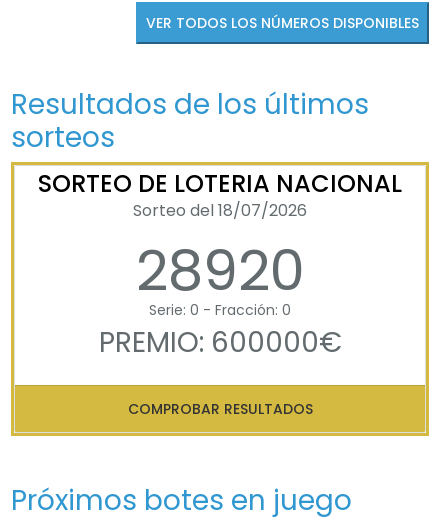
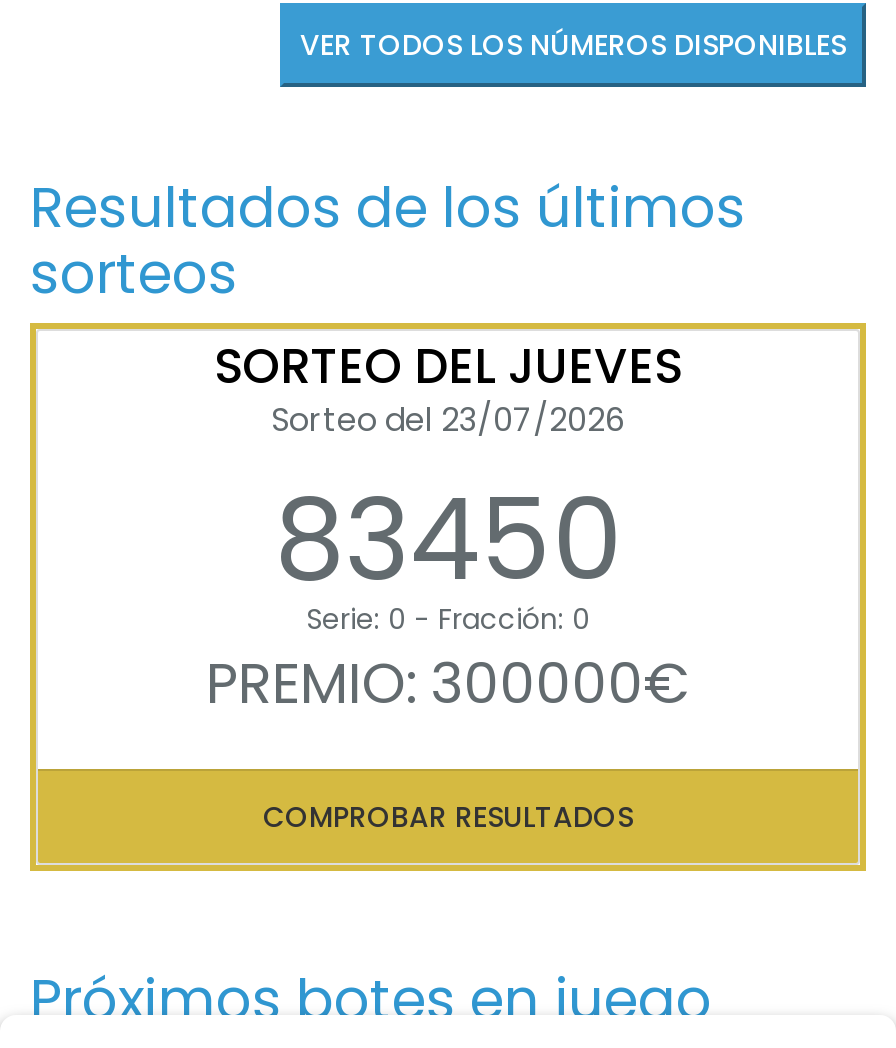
[38,167,402,310] SORTEO DE LOTERIA NACIONAL | Sorteo del 18/07/2026 | 28920 -> [214,333,682,619] SORTEO DEL JUEVES | Sorteo del 23/07/2026 | 83450
[98,323,341,362] PREMIO: 600000€ -> [206,645,690,723] PREMIO: 300000€

